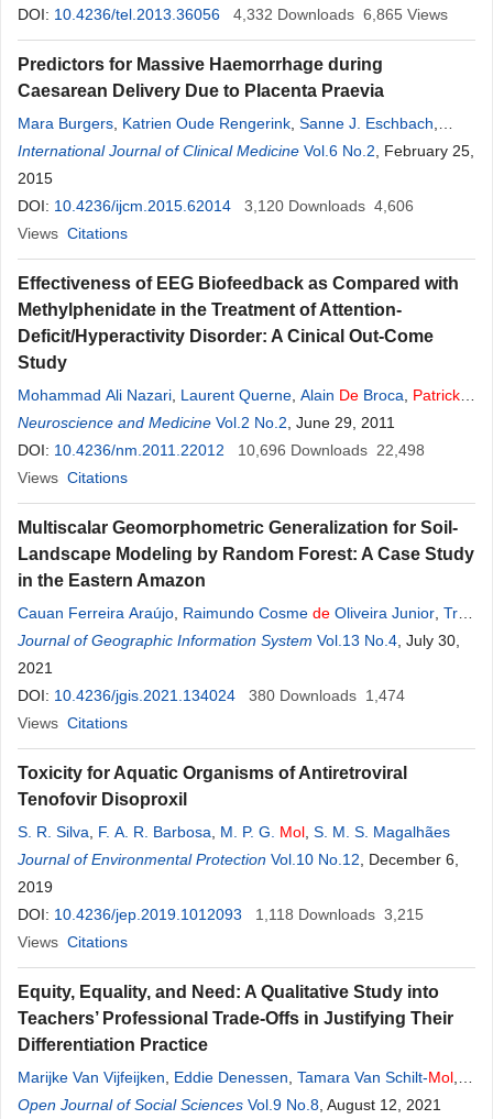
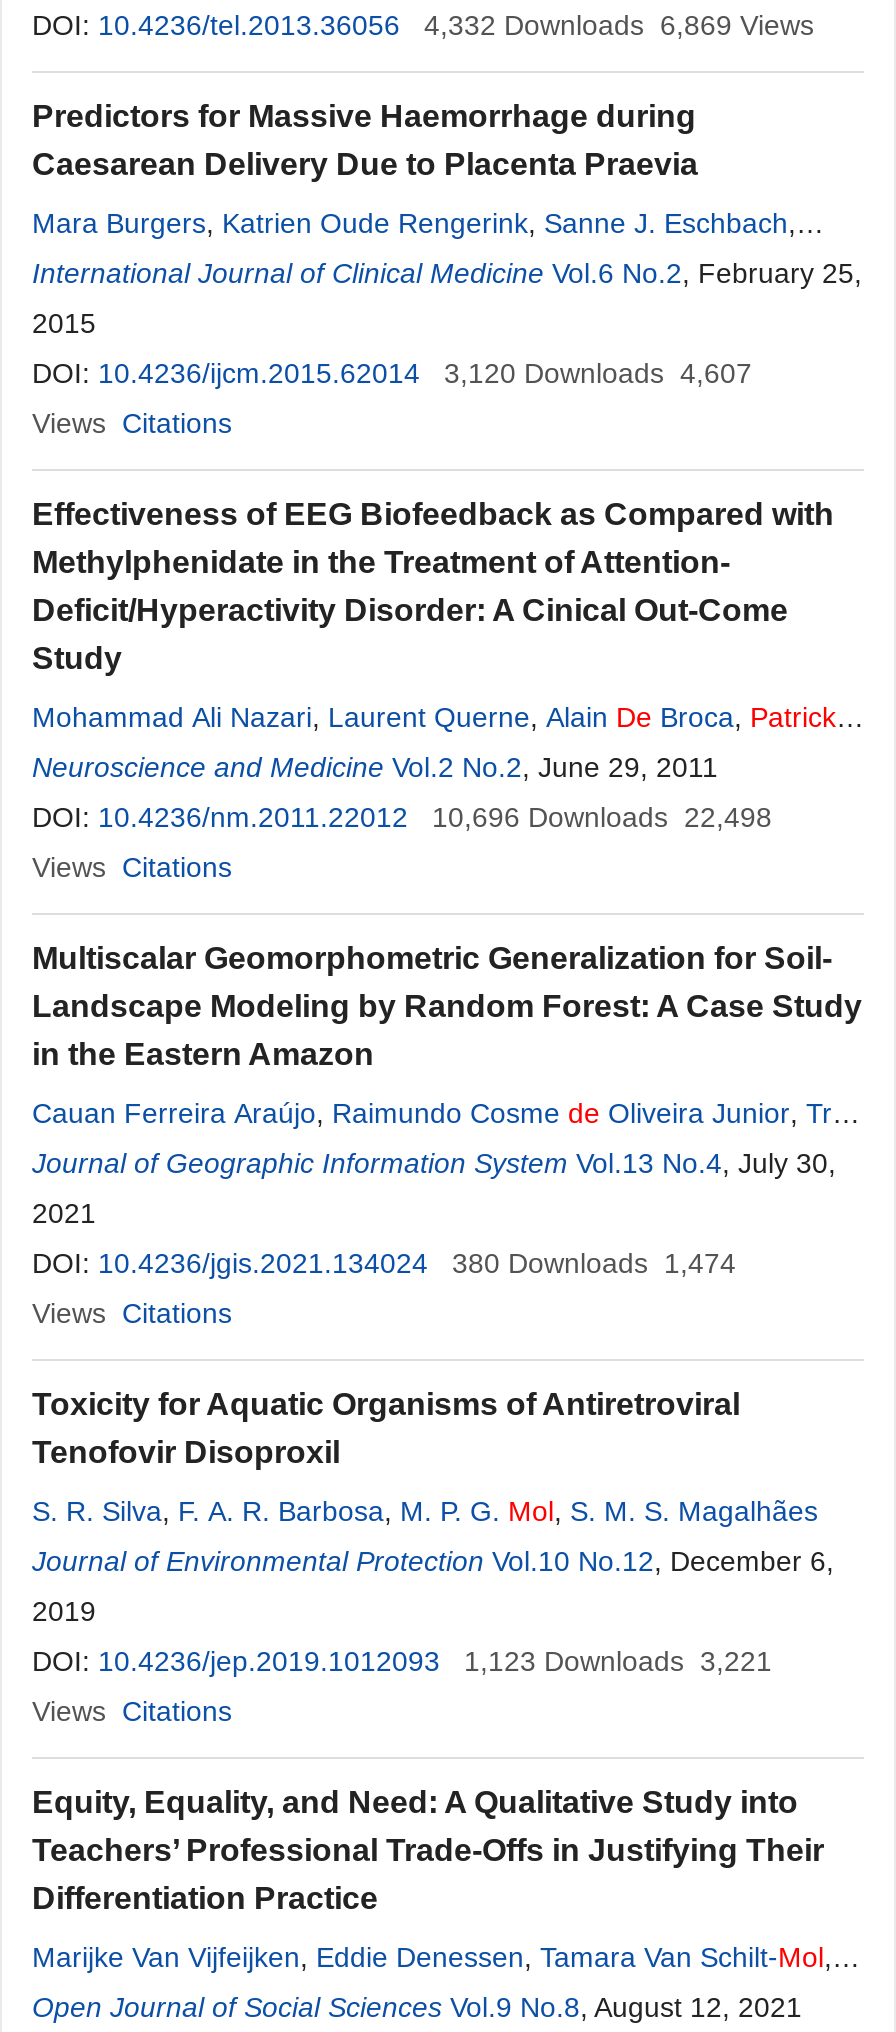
[233,6,448,23] 4,332 Downloads 6,865 Views -> [424,9,814,41] 4,332 Downloads 6,869 Views
[18,197,414,215] DOI: 10.4236/ijcm.2015.62014 3,120 Downloads 4,606 -> [32,357,752,389] DOI: 10.4236/ijcm.2015.62014 3,120 Downloads 4,607
[18,906,424,923] DOI: 10.4236/jep.2019.1012093 1,118 Downloads 3,215 -> [32,1645,772,1677] DOI: 10.4236/jep.2019.1012093 1,123 Downloads 3,221

